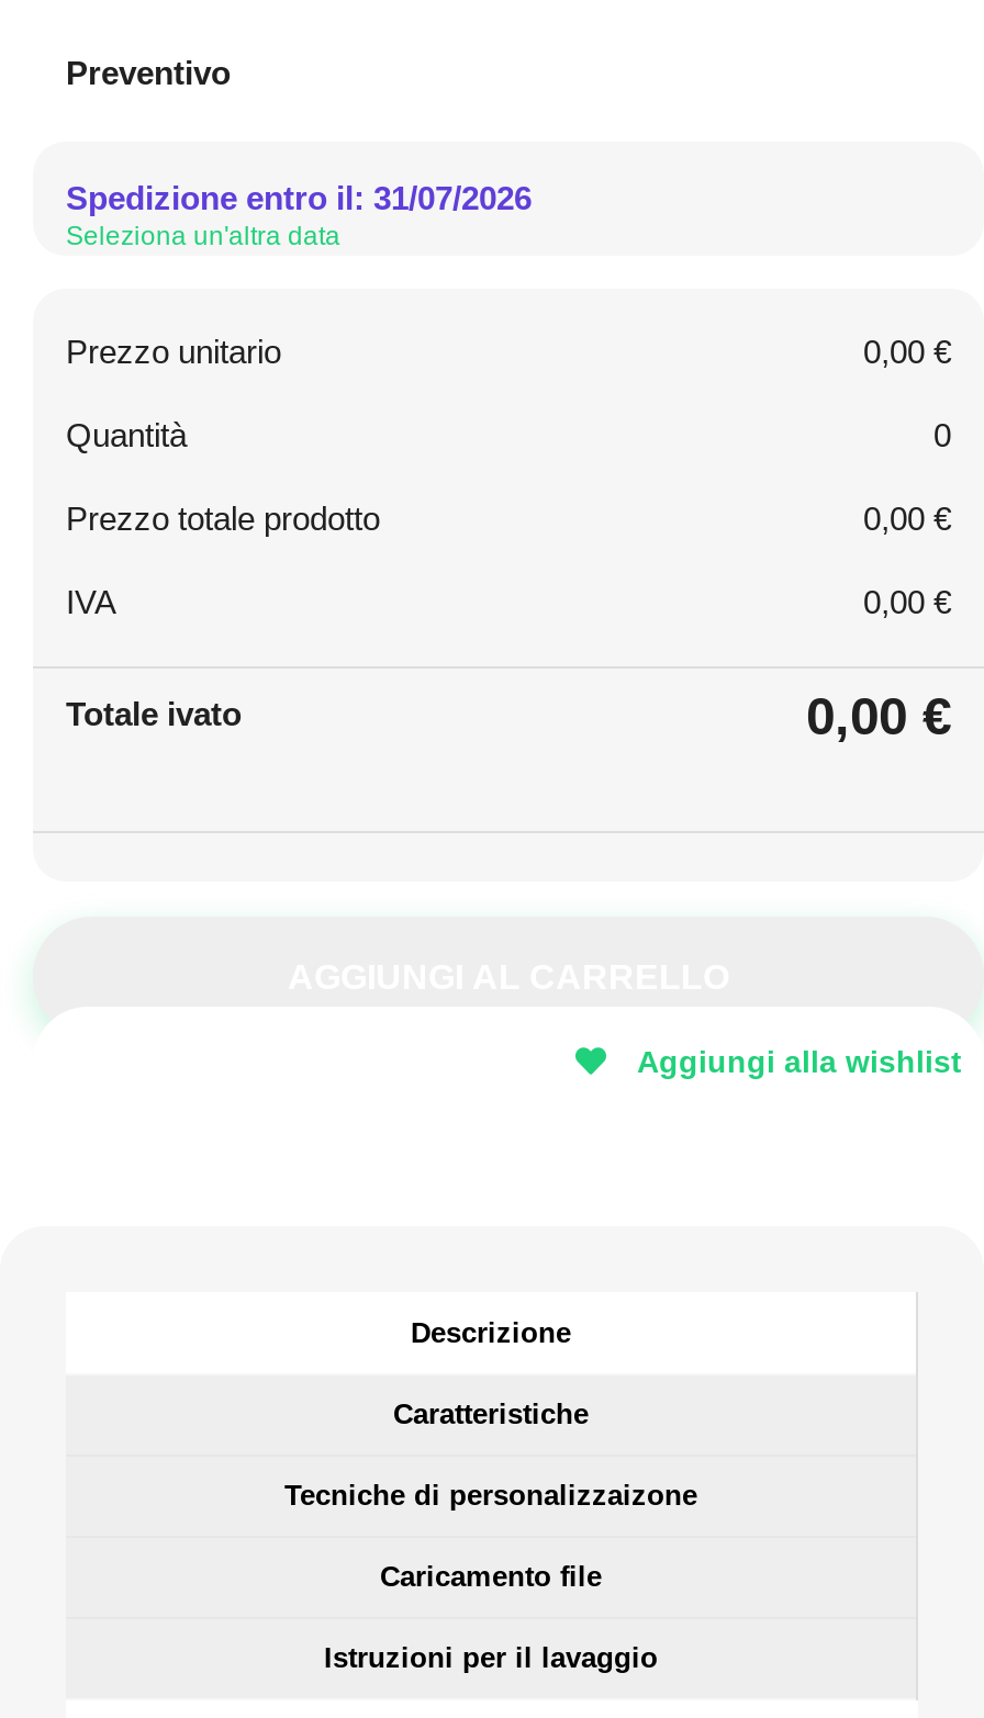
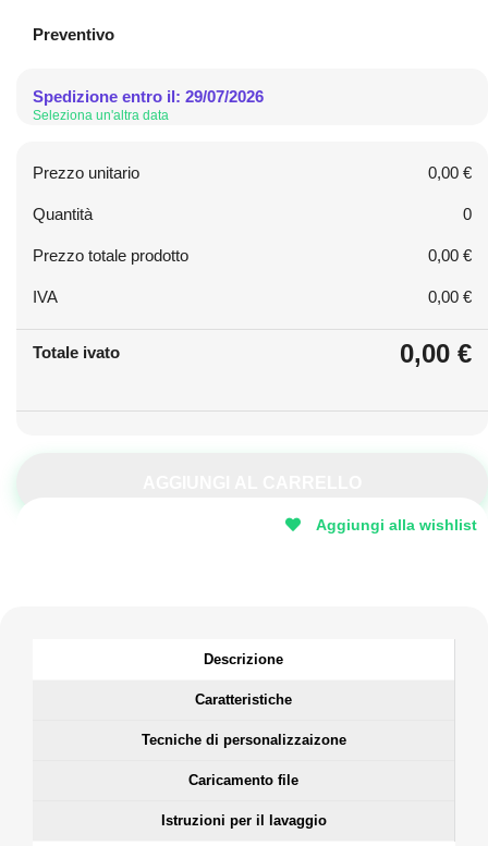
[66,179,532,216] Spedizione entro il: 31/07/2026 -> [33,87,264,106] Spedizione entro il: 29/07/2026

